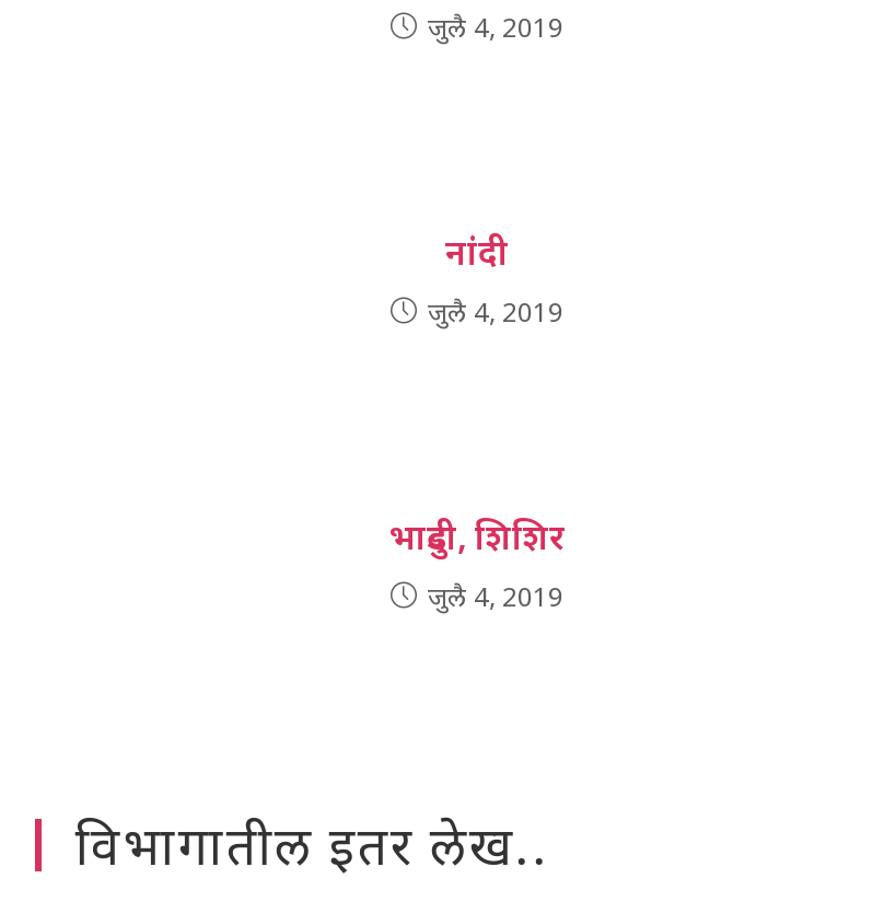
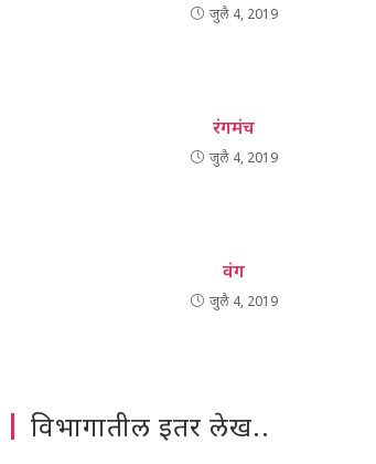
[445,228,509,276] नांदी -> [213,115,255,139] रंगमंच
[389,512,565,560] भादुडी, शिशिर -> [223,259,245,283] वंग

